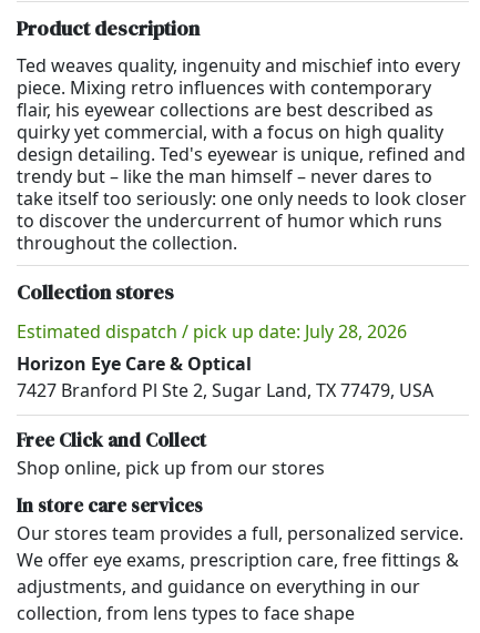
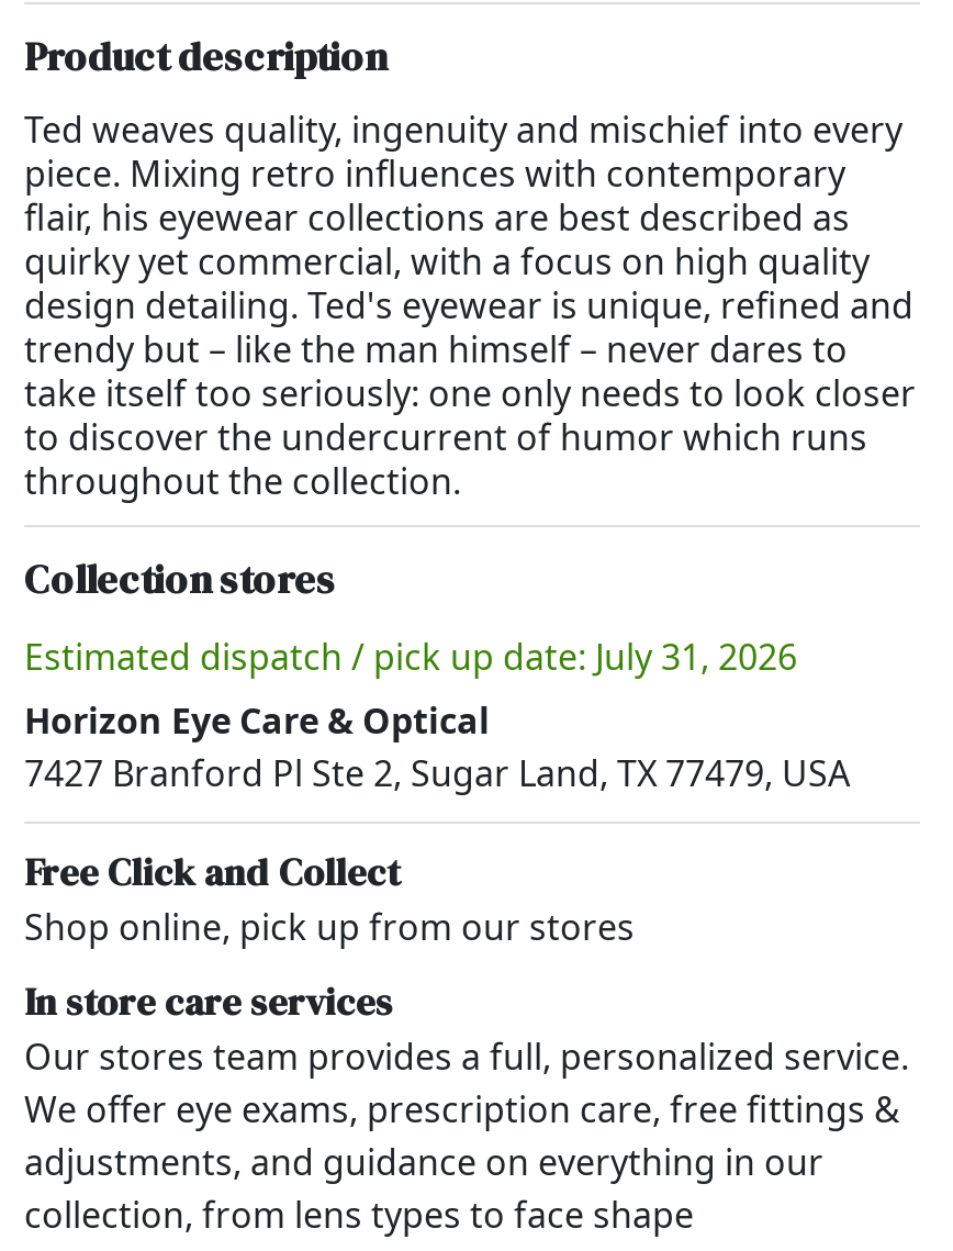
[17,319,407,344] Estimated dispatch / pick up date: July 28, 2026 -> [24,633,797,681] Estimated dispatch / pick up date: July 31, 2026

